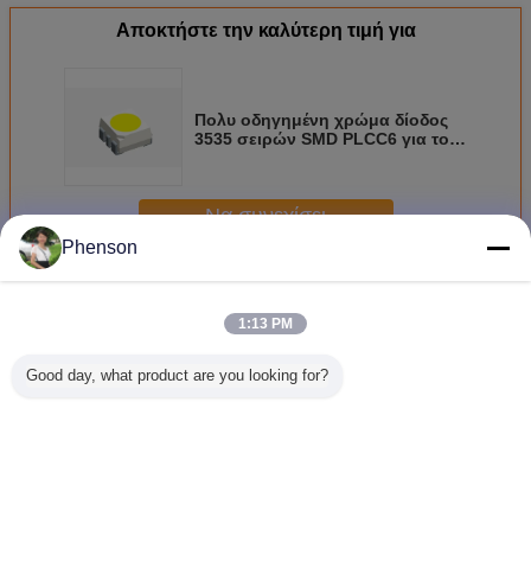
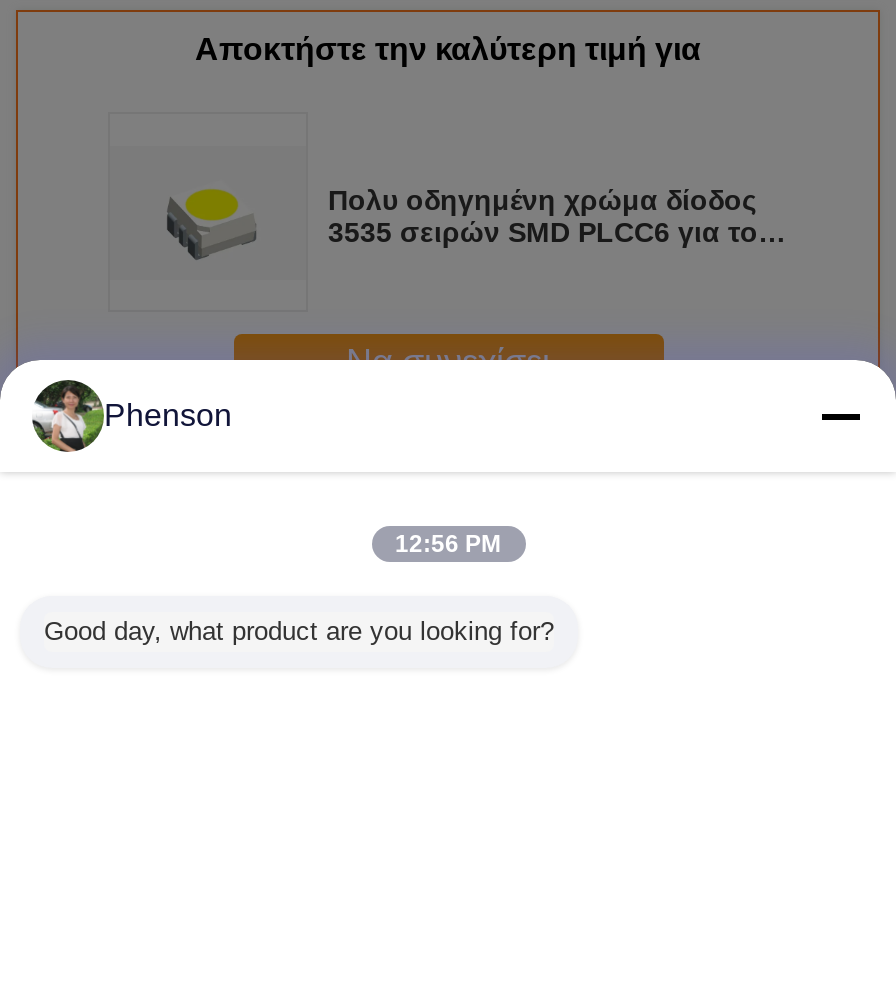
[238,315,293,332] 1:13 PM -> [395,530,501,558] 12:56 PM

